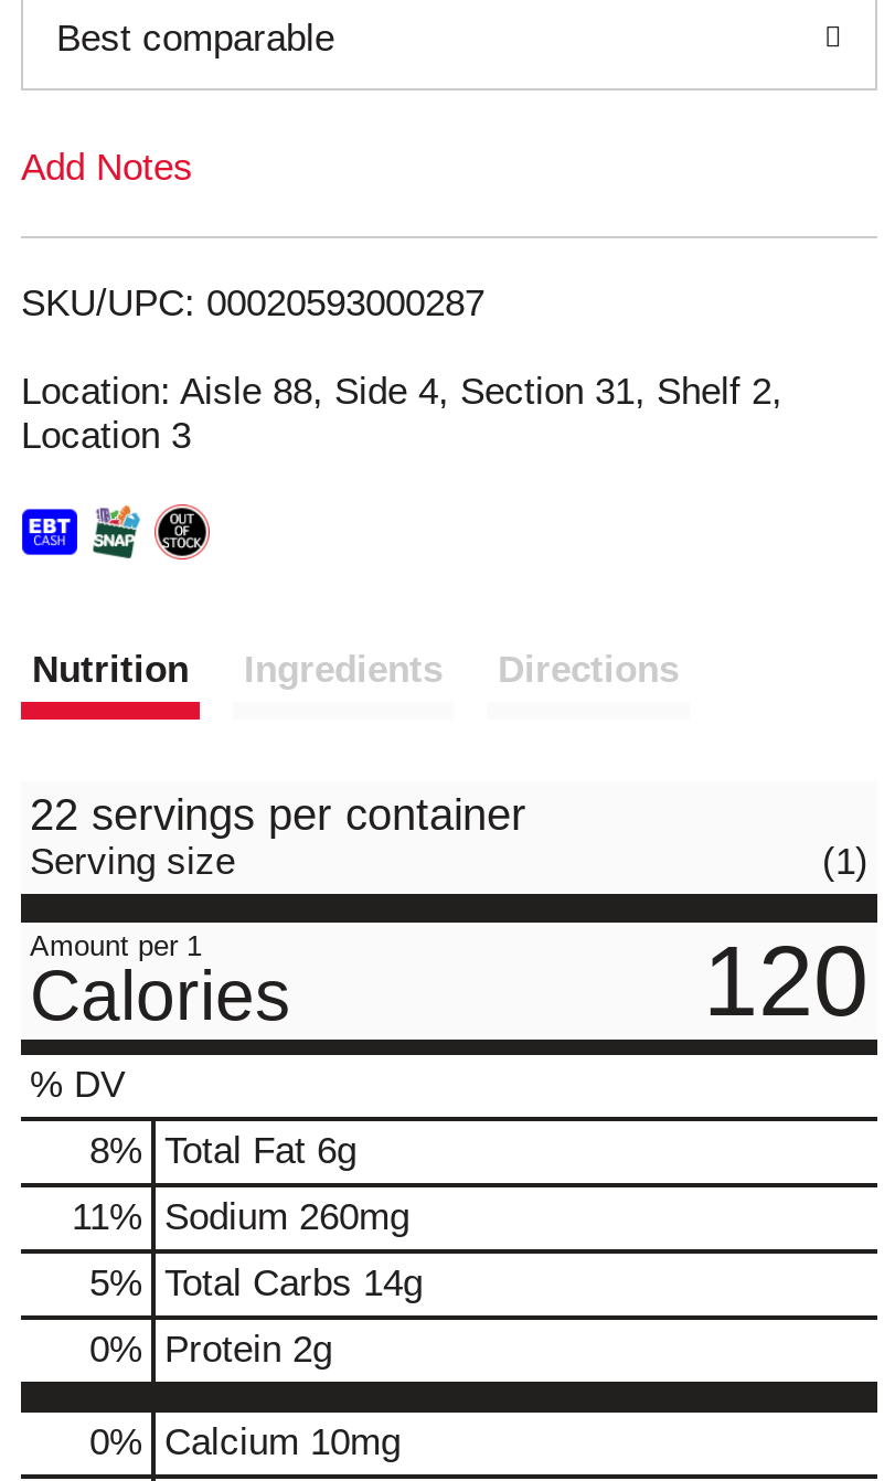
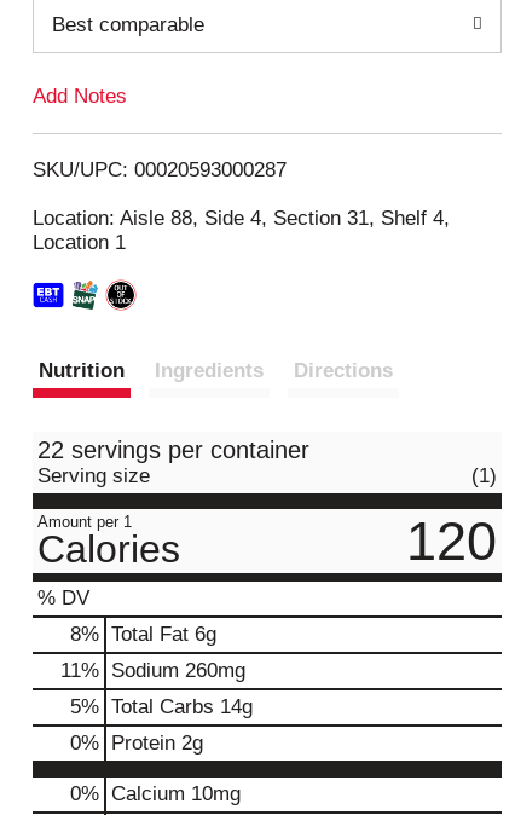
[21,370,782,412] Location: Aisle 88, Side 4, Section 31, Shelf 2, -> [33,206,450,229] Location: Aisle 88, Side 4, Section 31, Shelf 4,
[21,414,191,456] Location 3 -> [33,230,126,253] Location 1

